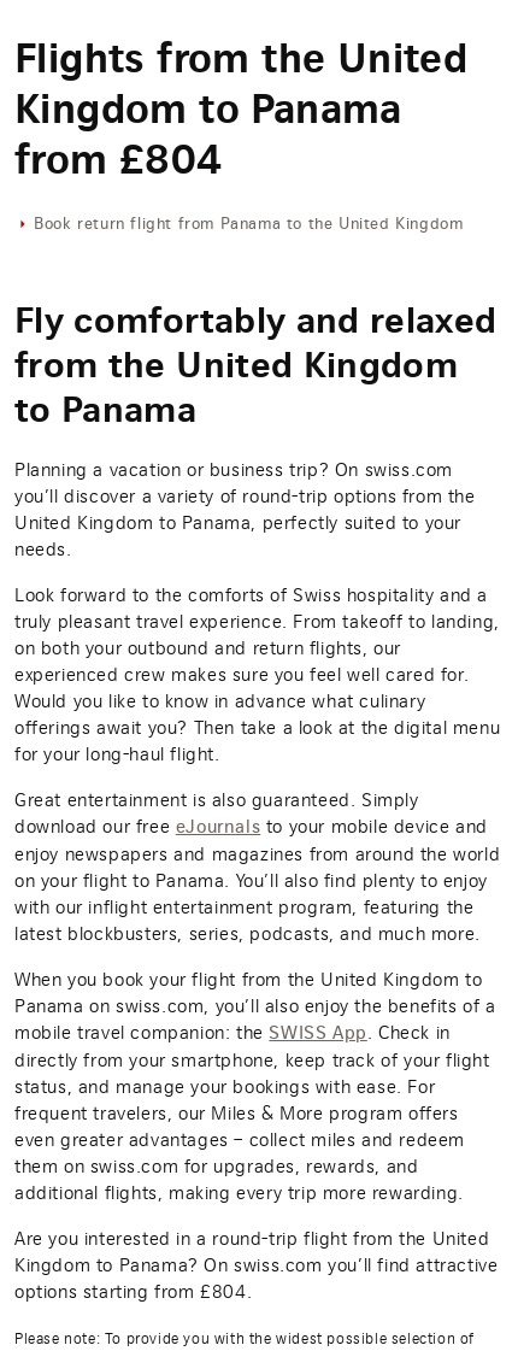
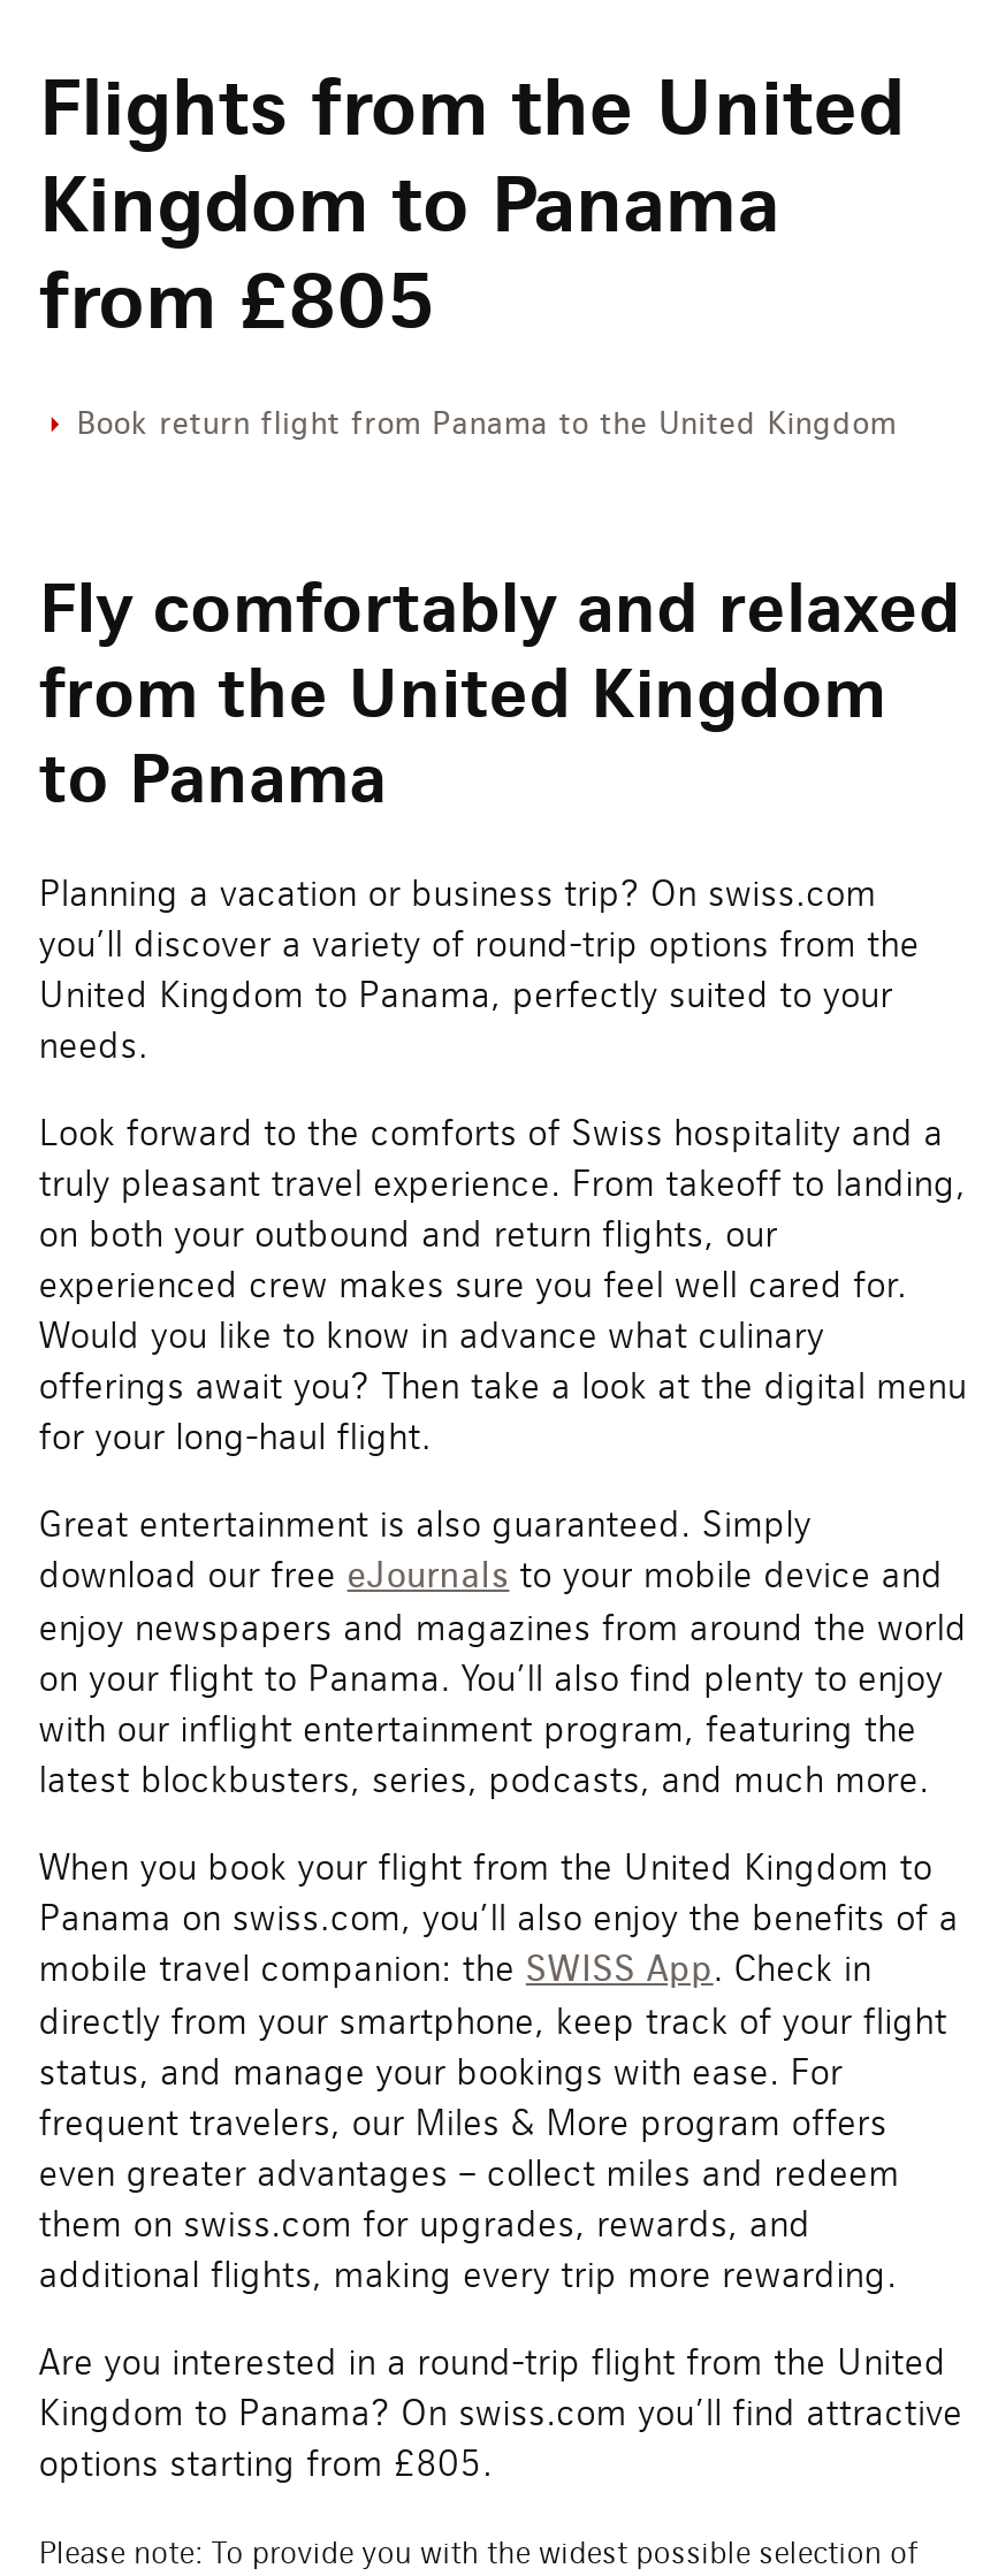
[14,134,222,186] from £804 -> [39,251,436,350] from £805
[14,1280,252,1303] options starting from £804. -> [39,2440,493,2484] options starting from £805.

